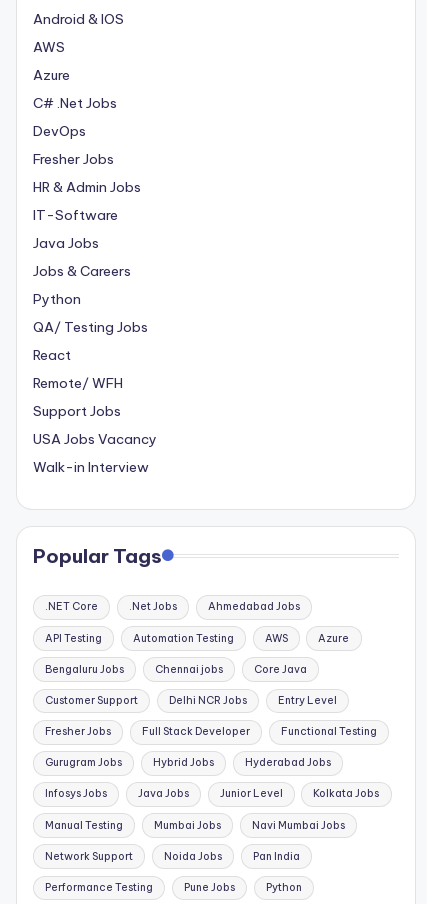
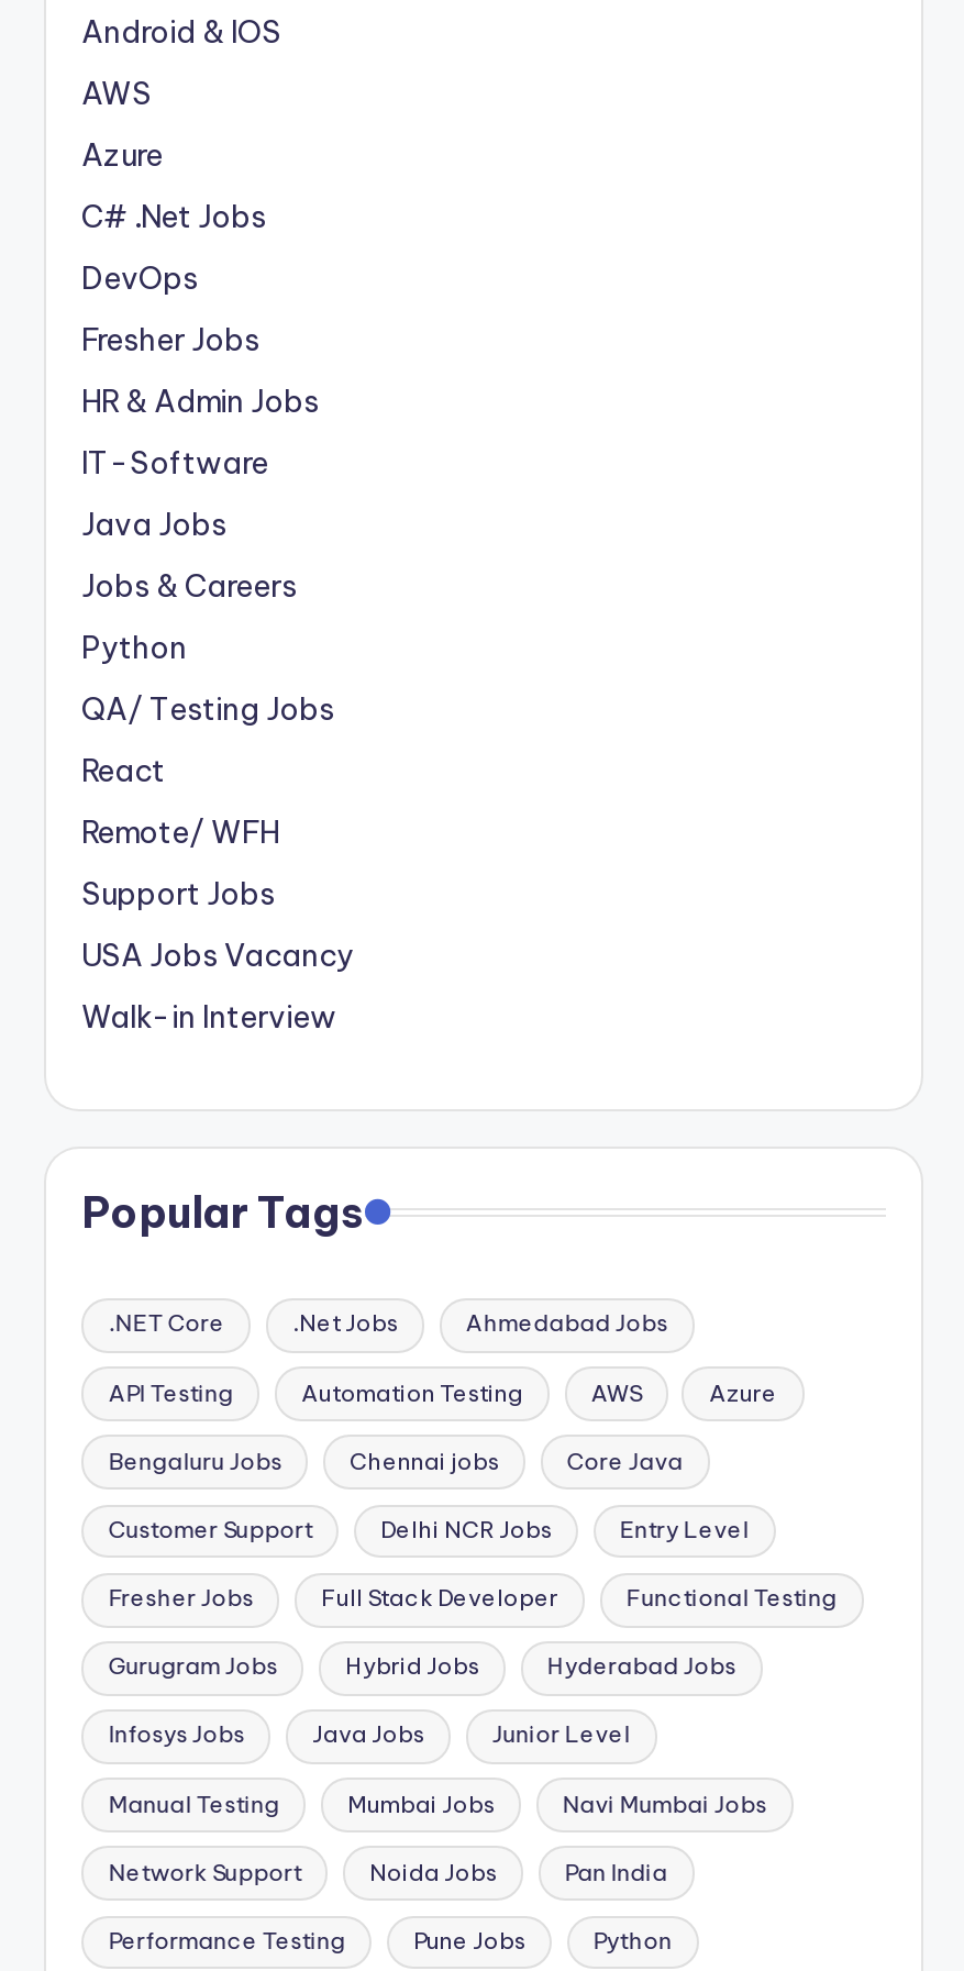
[313,787,379,800] Kolkata Jobs -> none

